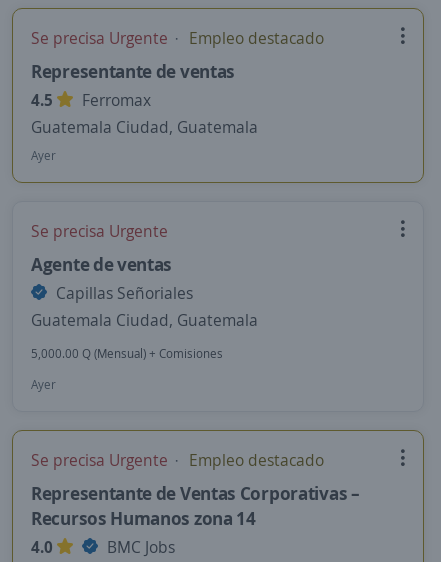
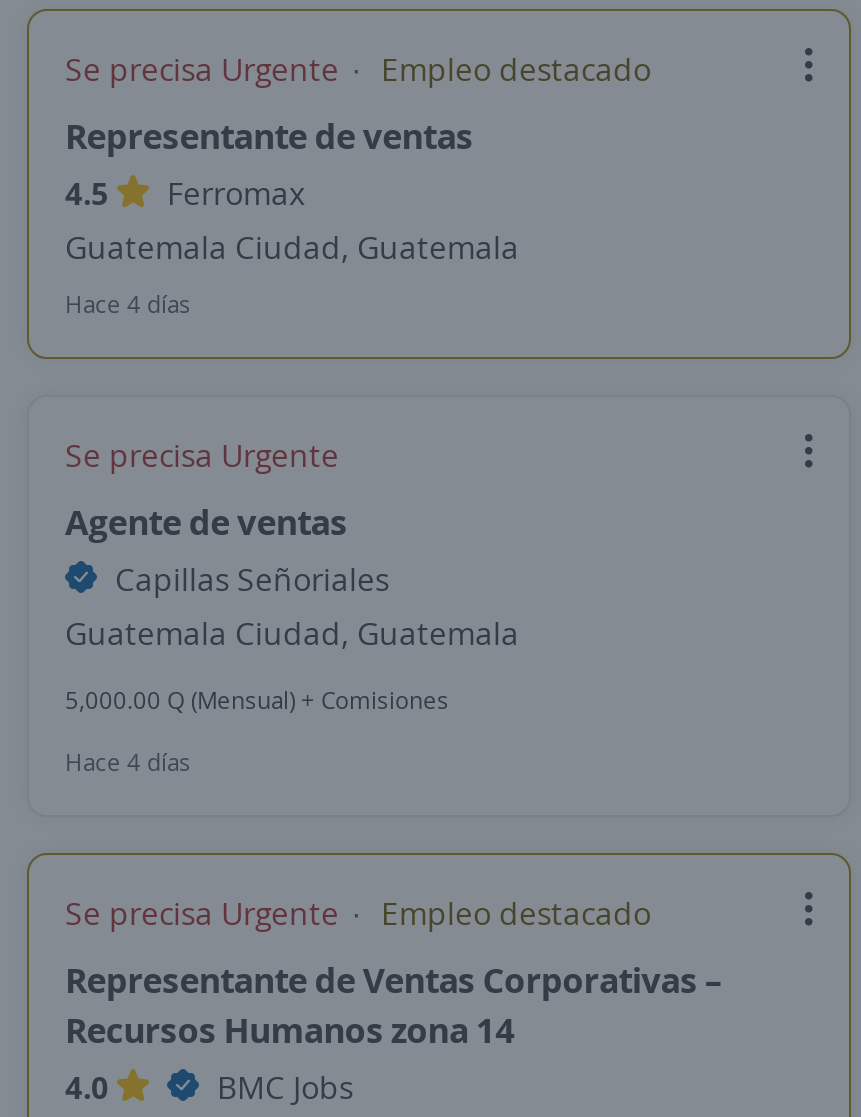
[31,147,56,164] Ayer -> [65,287,191,321] Hace 4 días
[31,376,56,393] Ayer -> [65,745,191,779] Hace 4 días

